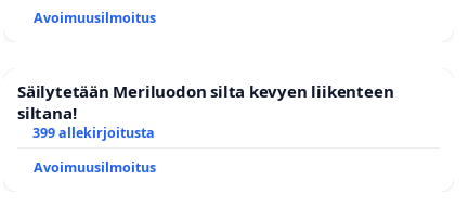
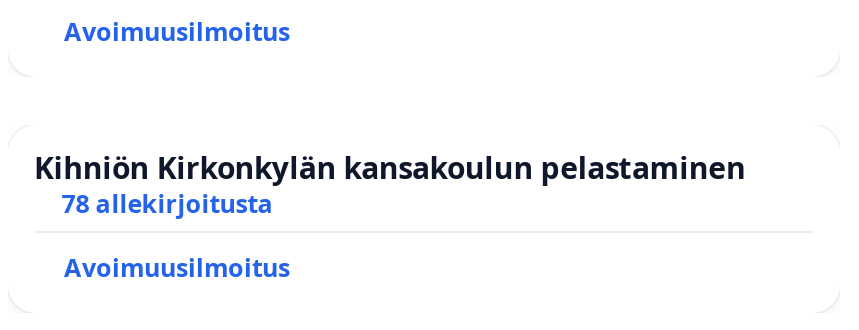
[17,80,394,142] Säilytetään Meriluodon silta kevyen liikenteen | siltana! | 399 allekirjoitusta -> [34,147,746,221] Kihniön Kirkonkylän kansakoulun pelastaminen | 78 allekirjoitusta

